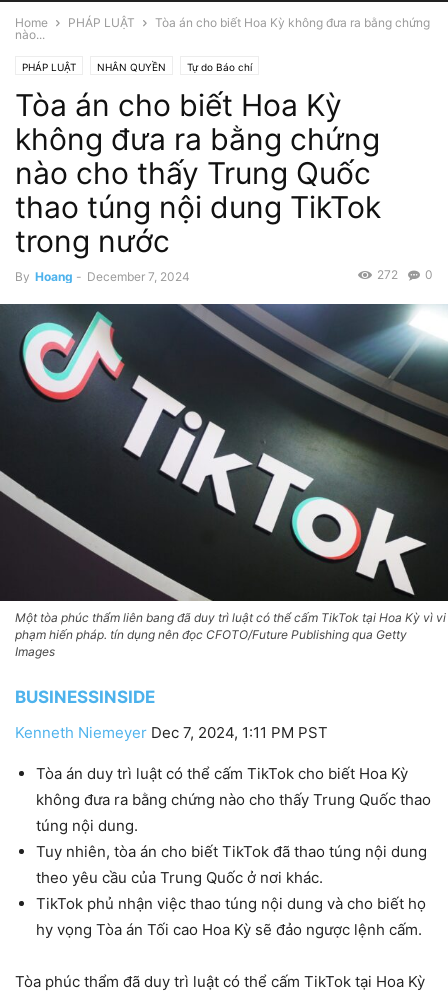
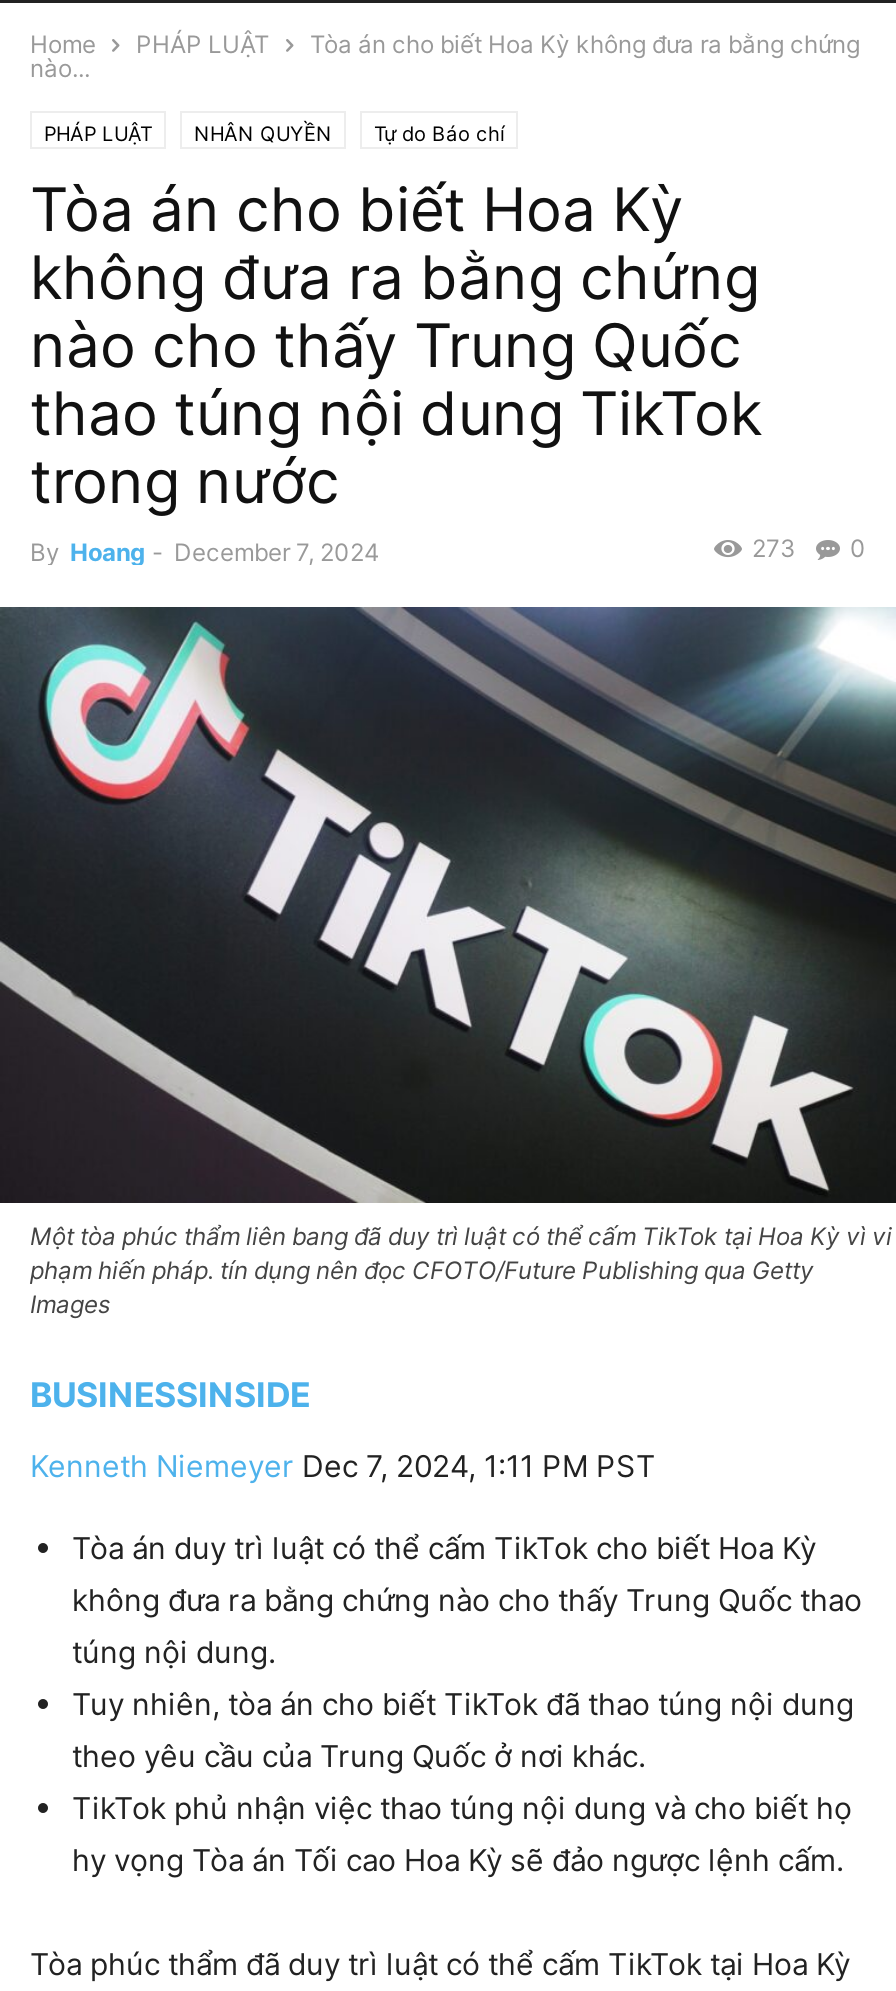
[377,267,433,282] 272 0 -> [752,533,866,563] 273 0

